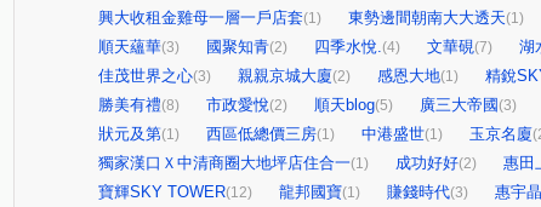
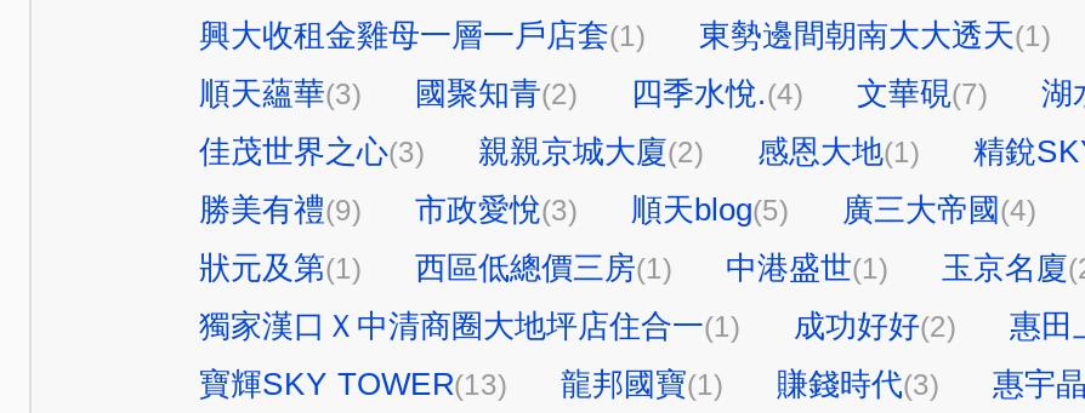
[98,96,180,114] 勝美有禮(8) -> [199,191,362,228] 勝美有禮(9)
[206,96,287,114] 市政愛悅(2) -> [415,191,578,228] 市政愛悅(3)
[420,96,517,114] 廣三大帝國(3) -> [842,191,1036,228] 廣三大帝國(4)
[98,183,252,201] 寶輝SKY TOWER(12) -> [199,366,507,402] 寶輝SKY TOWER(13)

